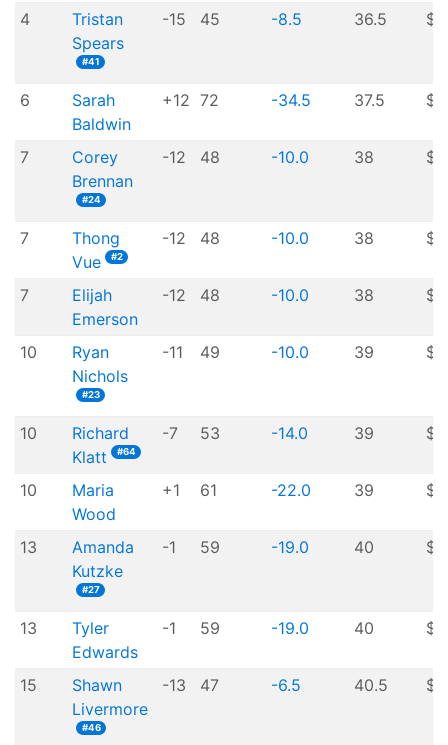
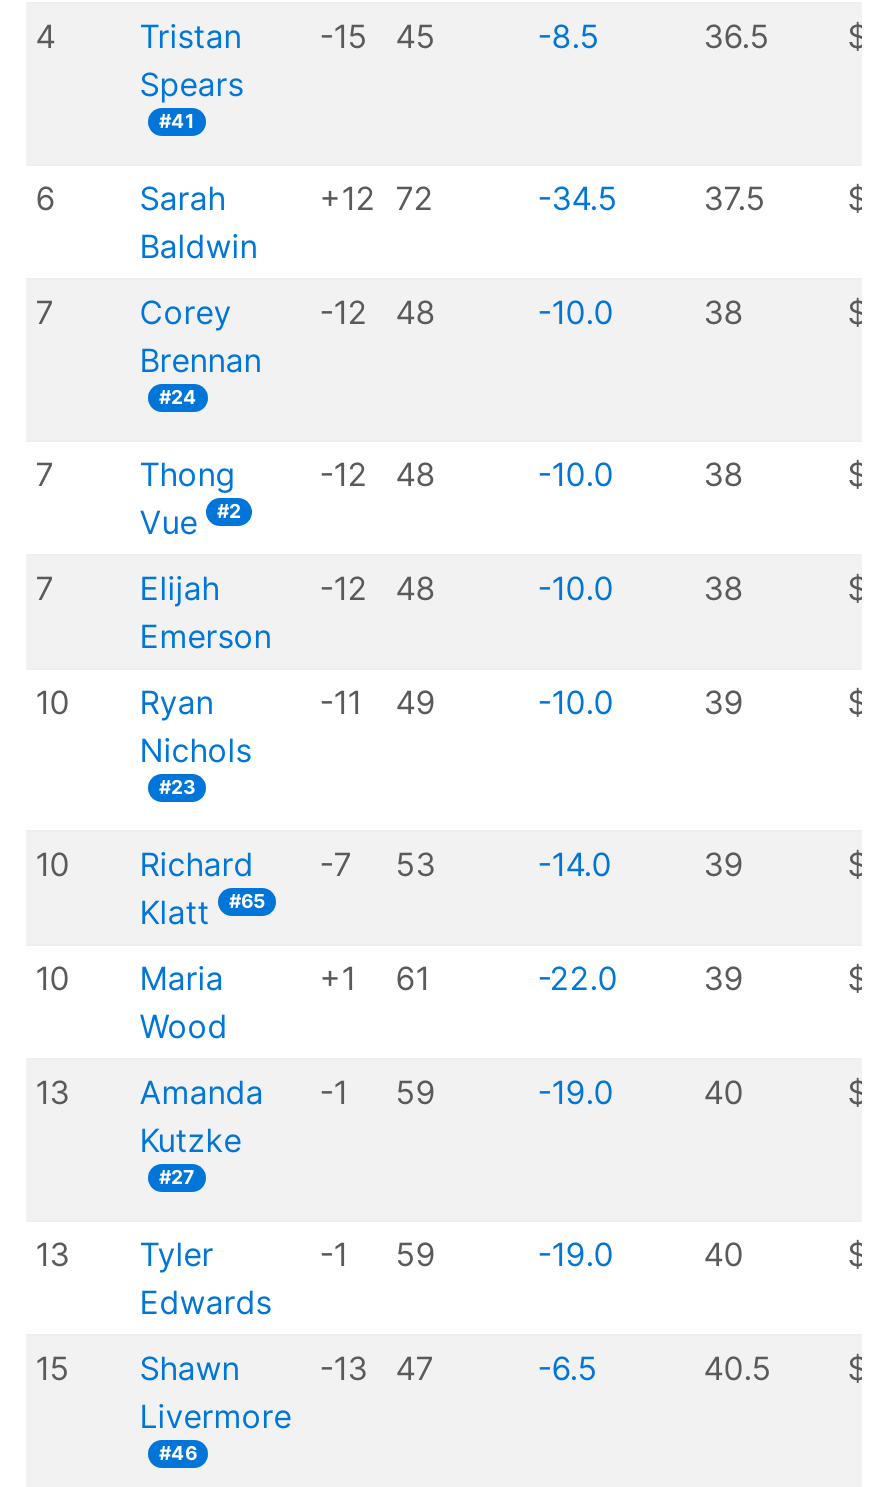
[72,446,135,467] Klatt #64 -> [140,891,265,932] Klatt #65

